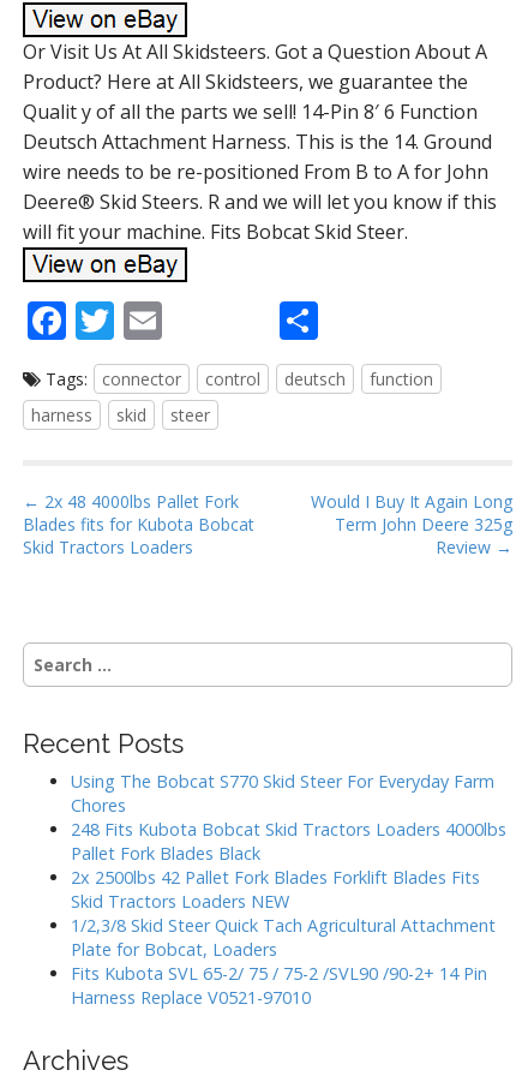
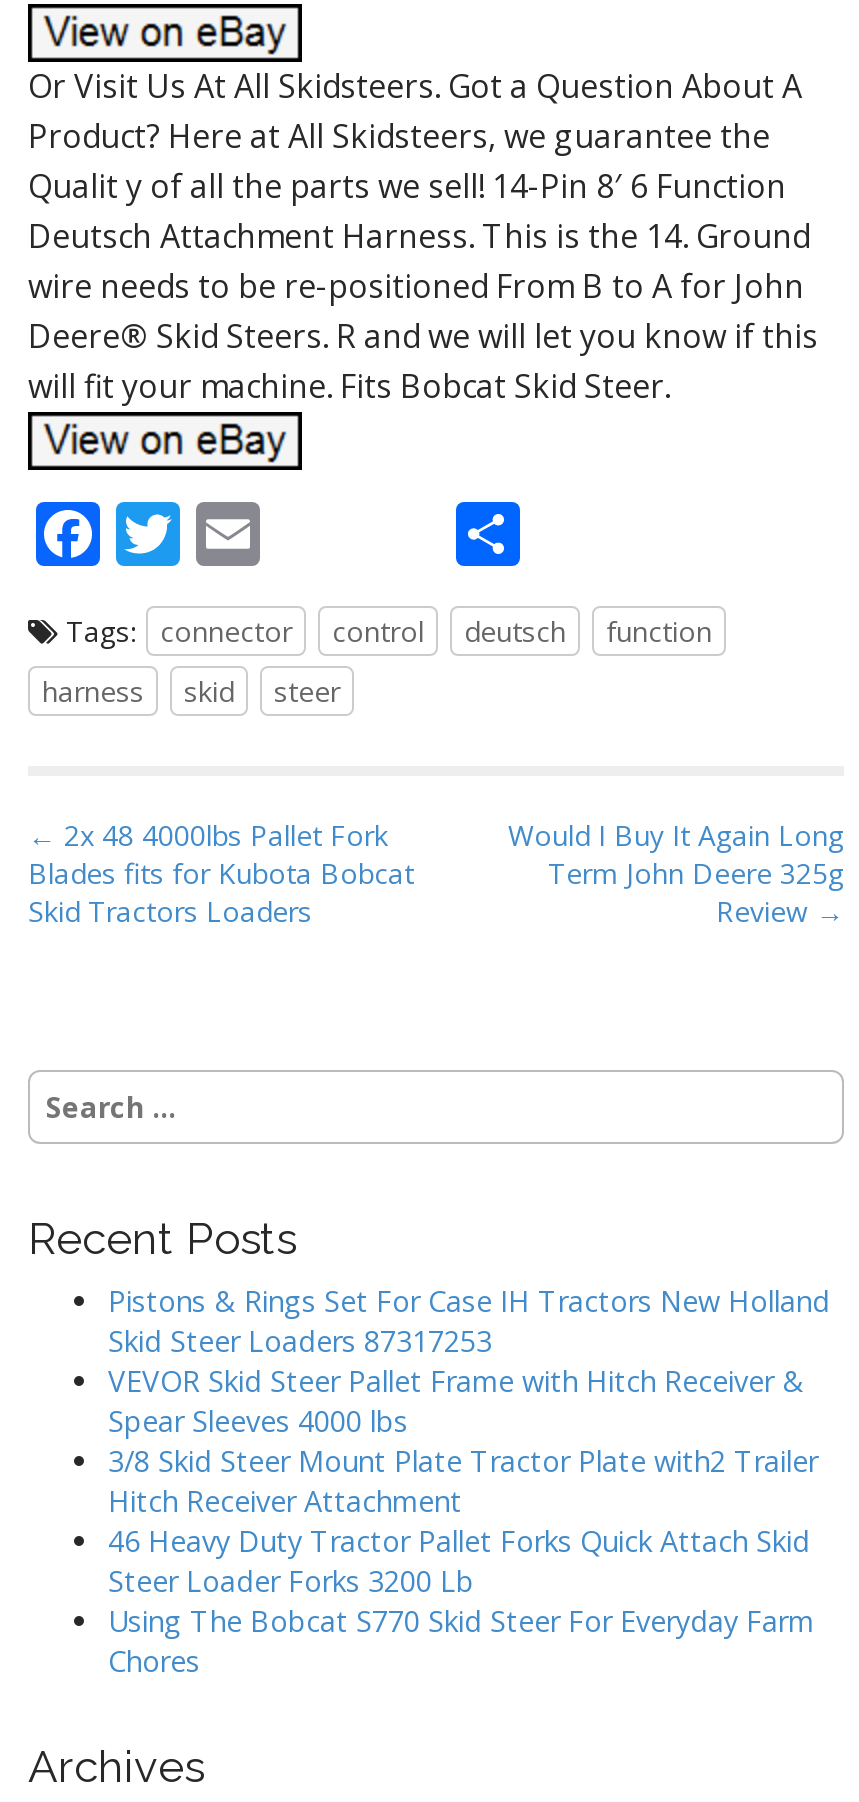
moved [71,770,494,817] -> [108,1602,814,1680]: Using The Bobcat S770 Skid Steer For Everyday Farm | Chores
none -> [108,1282,830,1600] Pistons & Rings Set For Case IH Tractors New Holland | Skid Steer Loaders 87317253 | VEVOR Skid Steer Pallet Frame with Hitch Receiver & | Spear Sleeves 4000 lbs | 3/8 Skid Steer Mount Plate Tractor Plate with2 Trailer | Hitch Receiver Attachment | 46 Heavy Duty Tractor Pallet Forks Quick Attach Skid | Steer Loader Forks 3200 Lb
[71,818,506,1009] 248 Fits Kubota Bobcat Skid Tractors Loaders 4000lbs | Pallet Fork Blades Black | 2x 2500lbs 42 Pallet Fork Blades Forklift Blades Fits | Skid Tractors Loaders NEW | 1/2,3/8 Skid Steer Quick Tach Agricultural Attachment | Plate for Bobcat, Loaders | Fits Kubota SVL 65-2/ 75 / 75-2 /SVL90 /90-2+ 14 Pin | Harness Replace V0521-97010 -> none

